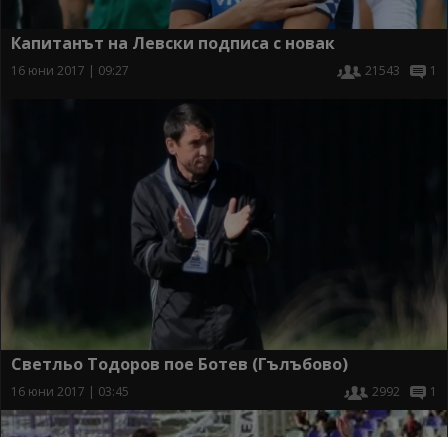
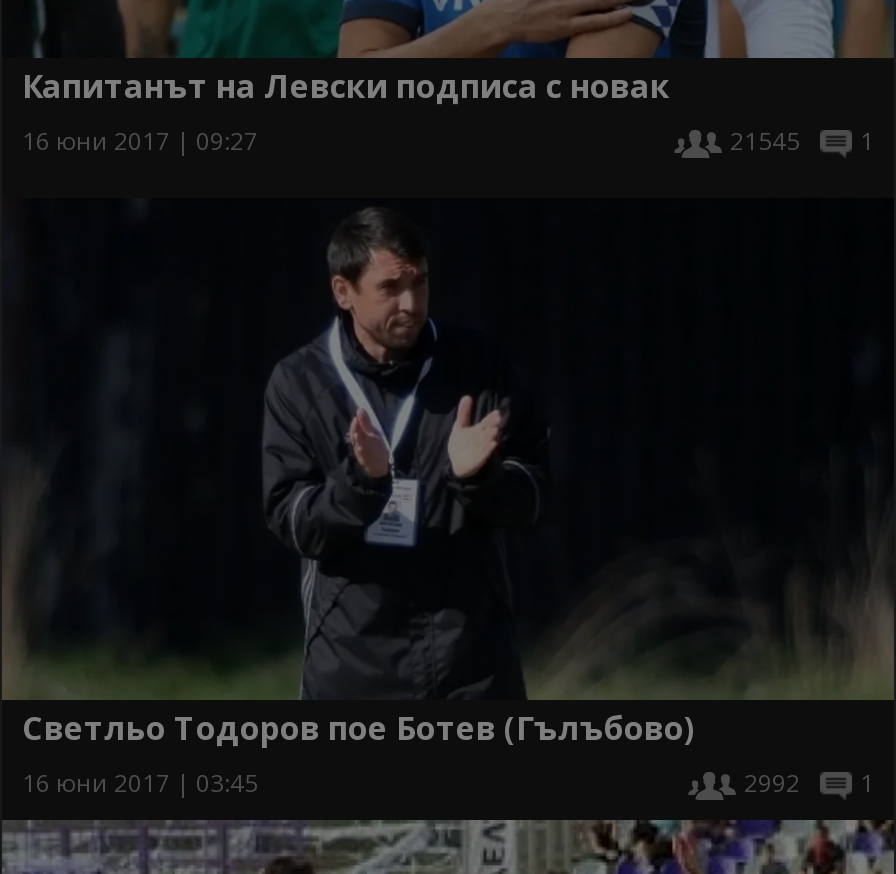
[365,62,437,79] 21543 1 -> [730,124,874,158] 21545 1

